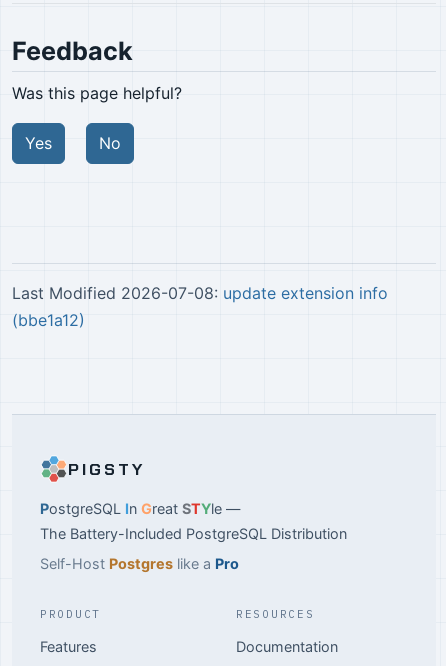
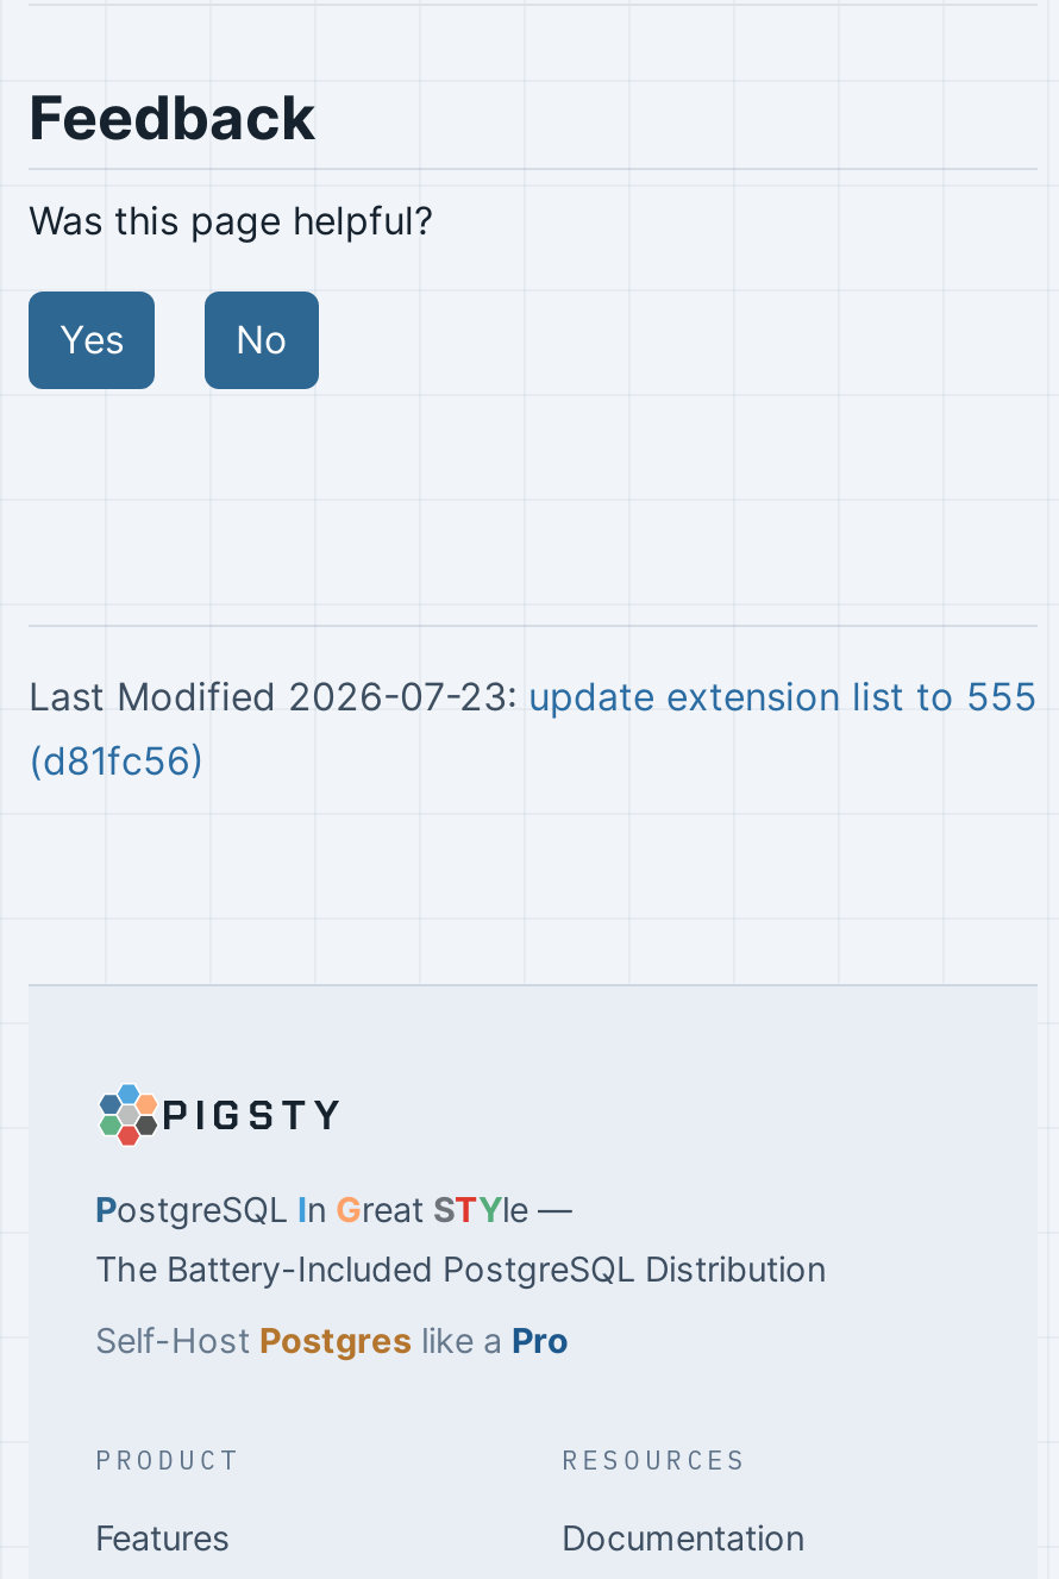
[12,283,388,330] Last Modified 2026-07-08: update extension info | (bbe1a12) -> [29,672,1038,784] Last Modified 2026-07-23: update extension list to 555 | (d81fc56)

